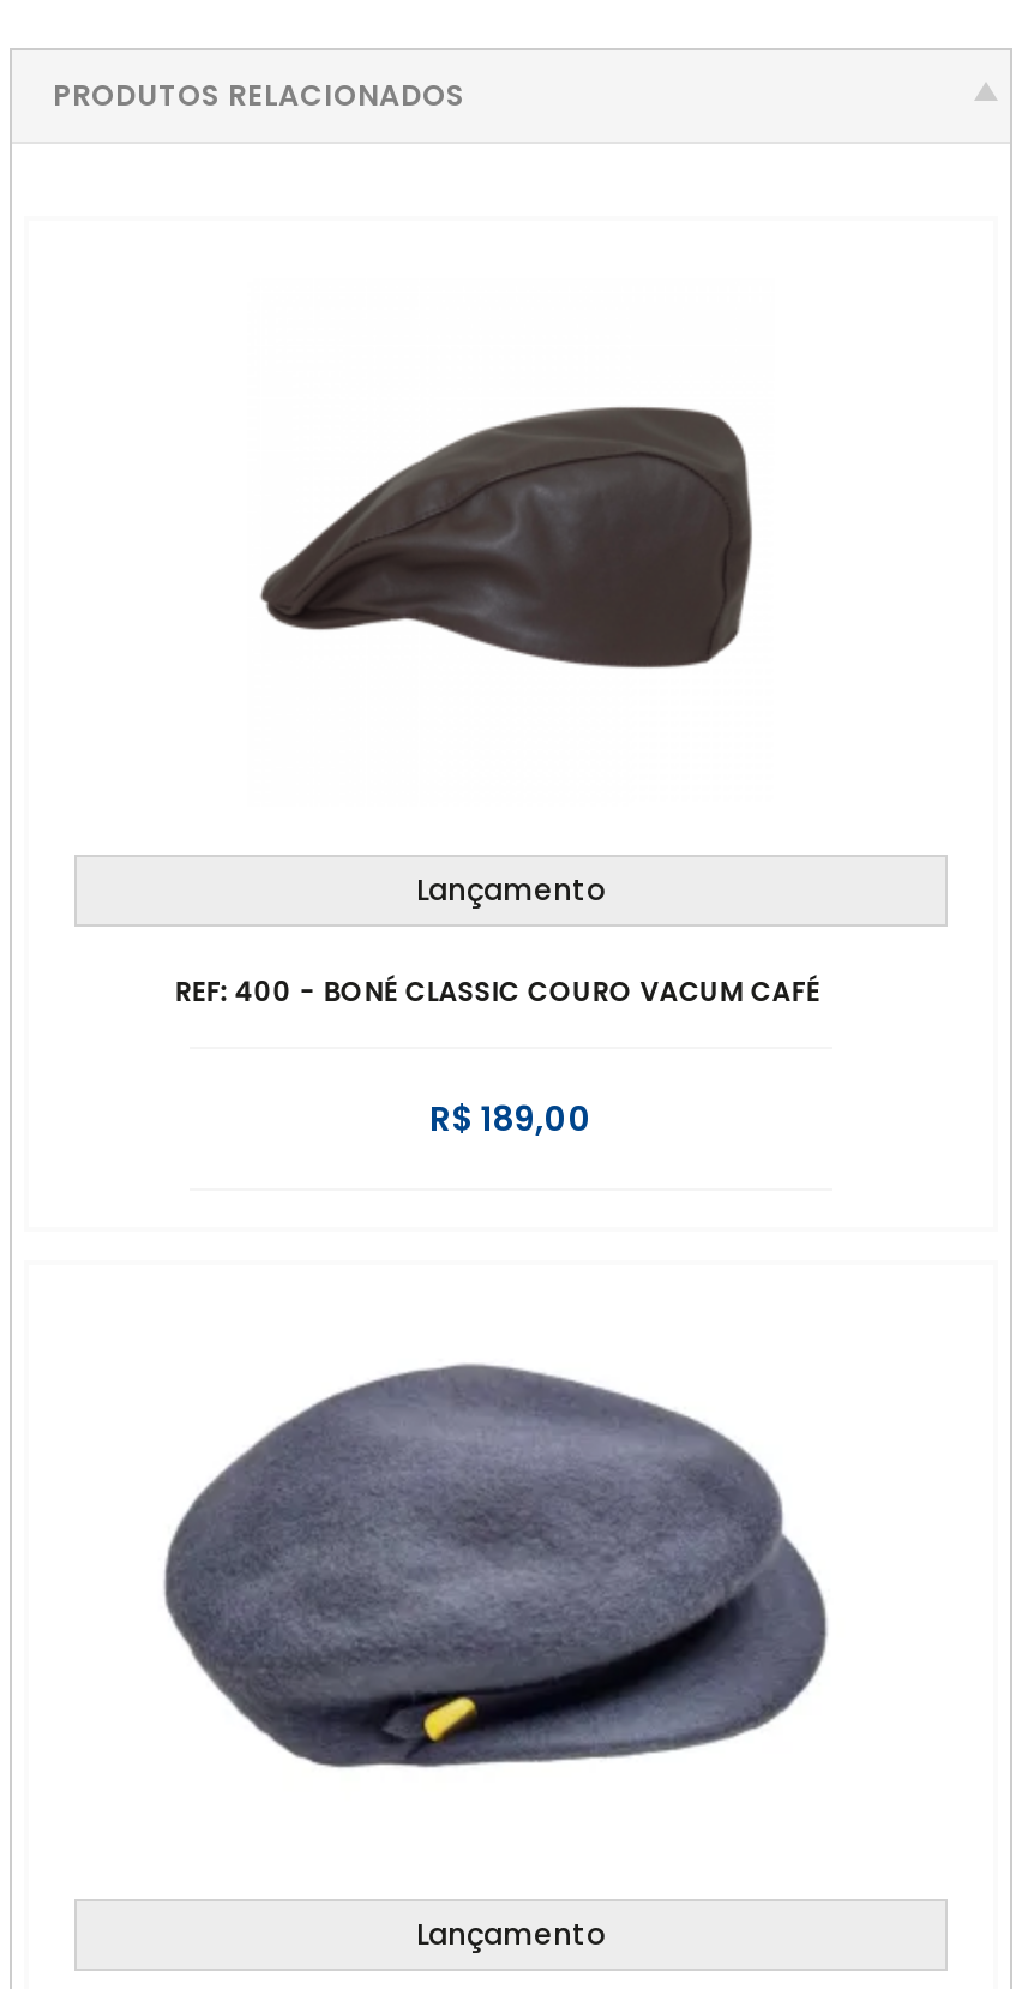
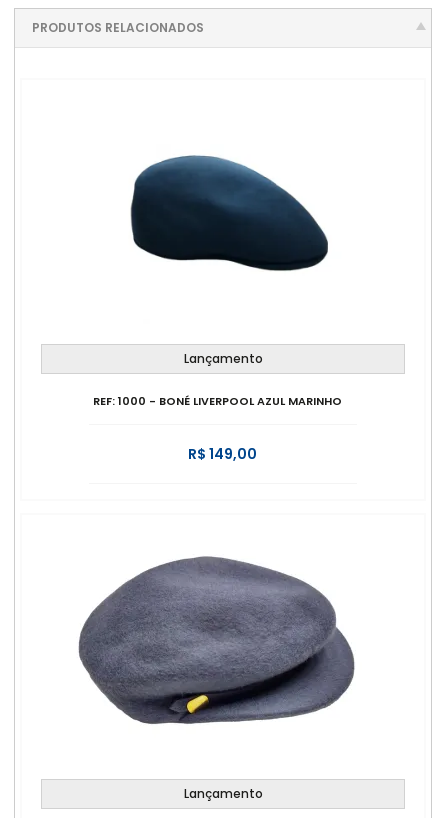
[259,401,763,679] [image] -> [119,155,329,272] [image]
[174,973,820,1012] REF: 400 - BONÉ CLASSIC COURO VACUM CAFÉ -> [93,393,342,409] REF: 1000 - BONÉ LIVERPOOL AZUL MARINHO
[429,1095,593,1143] R$ 189,00 -> [188,444,257,464] R$ 149,00

